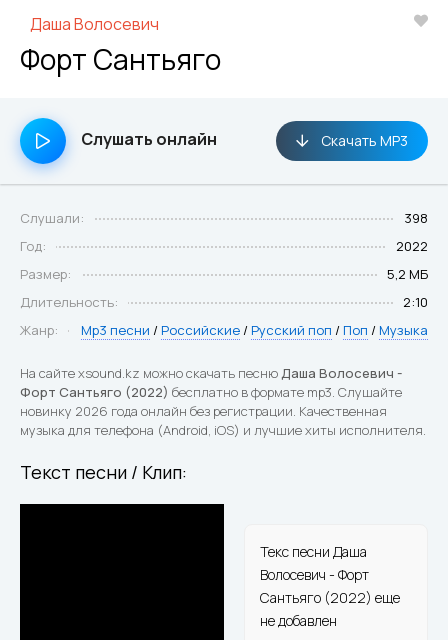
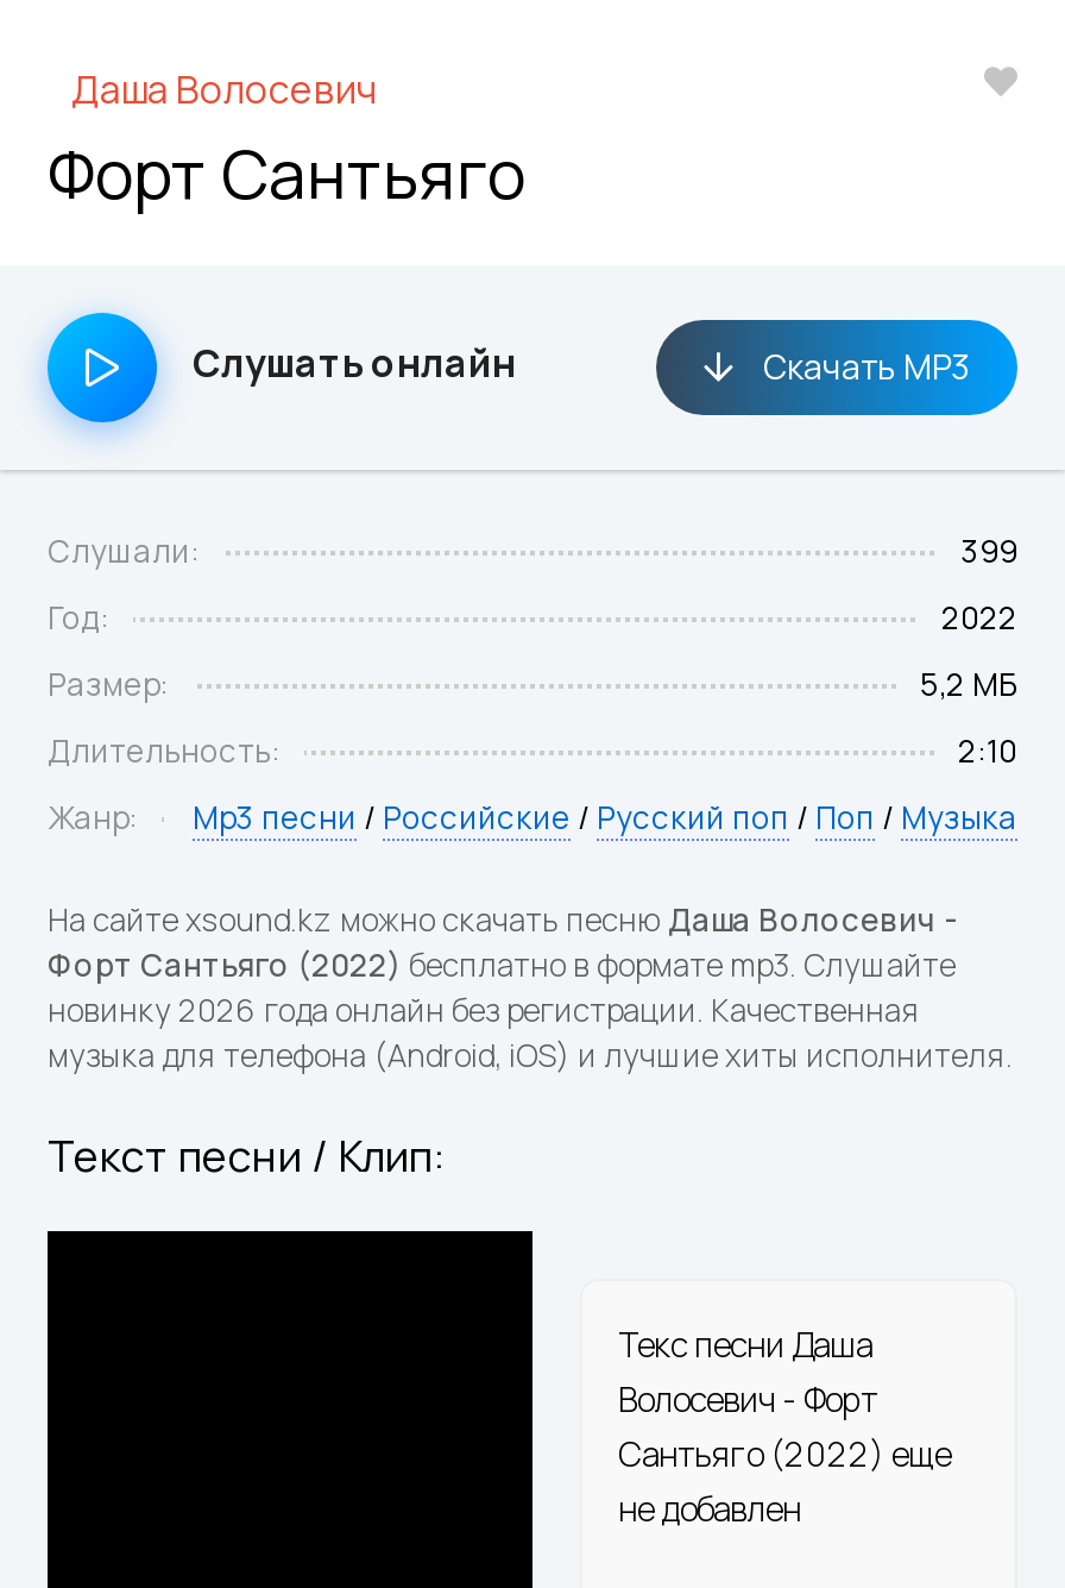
[404,209,428,227] 398 -> [960,529,1017,572] 399

